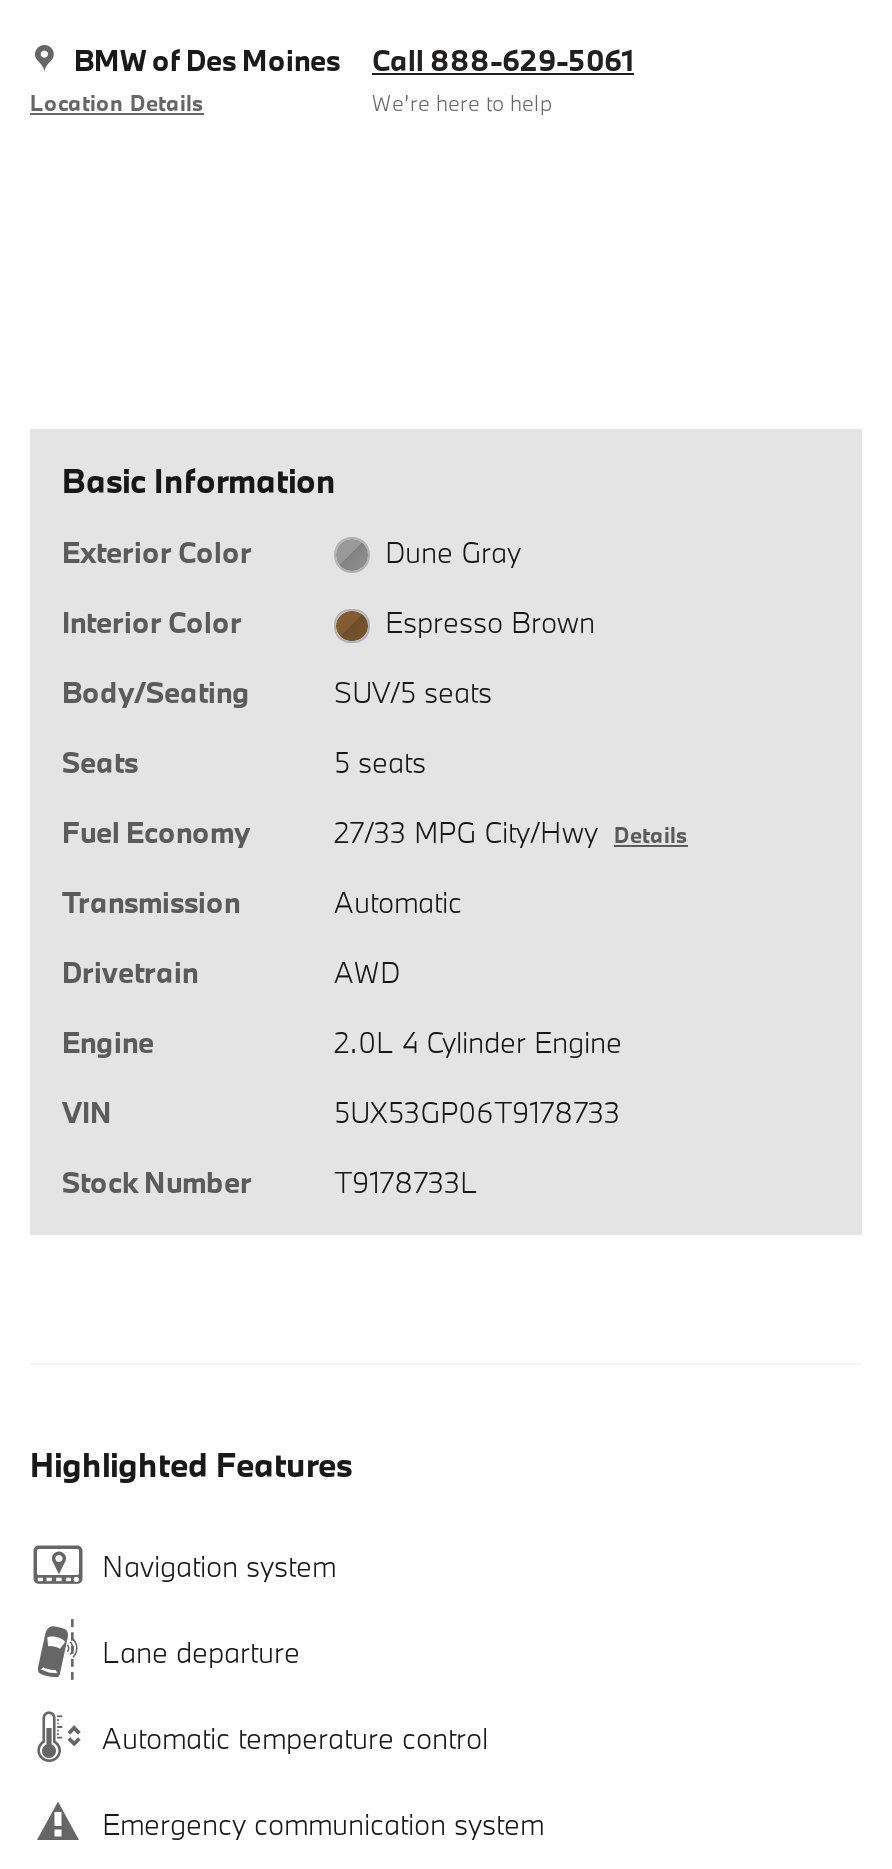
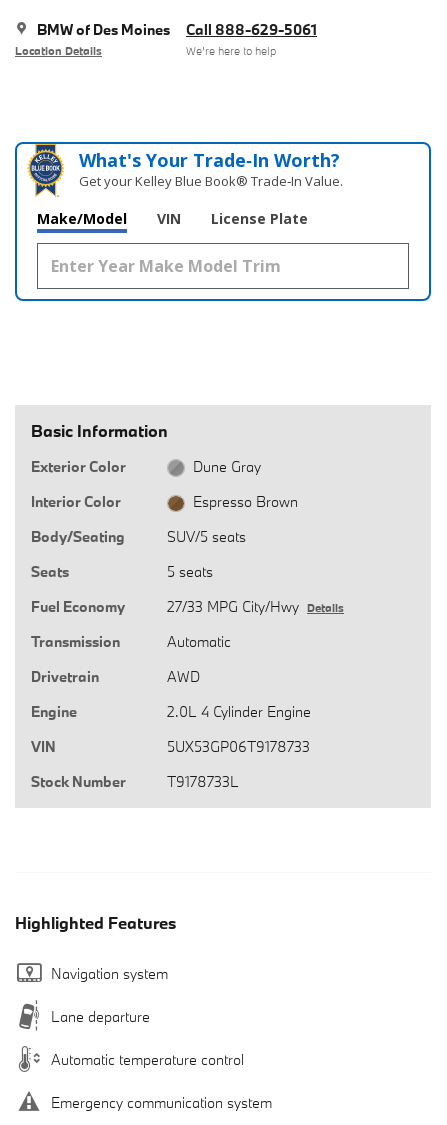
none -> [14,141,432,302] [image] | What's Your Trade‑In Worth? | Get your Kelley Blue Book® Trade‑In Value. | Make/Model | VIN | License Plate

